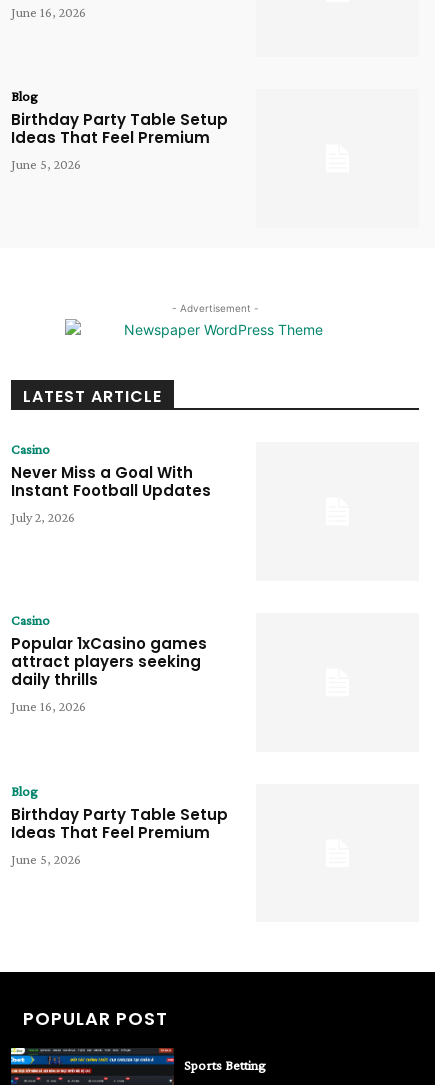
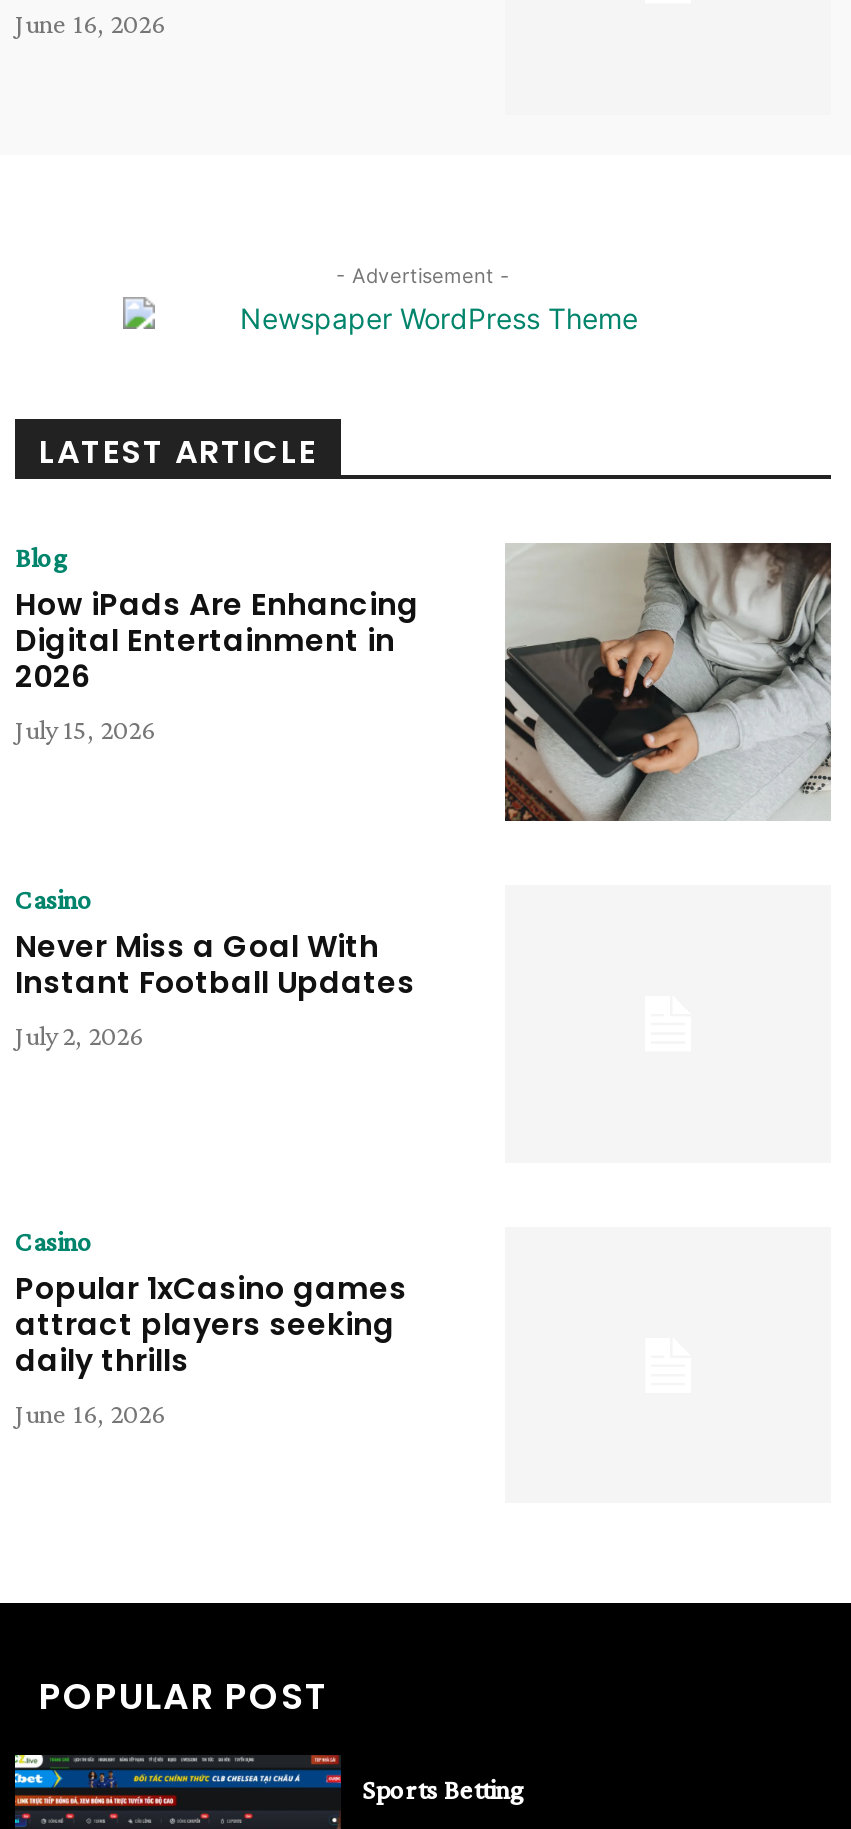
[11,88,228,172] Blog | Birthday Party Table Setup | Ideas That Feel Premium | June 5, 2026 -> none
none -> [15,541,419,745] Blog | How iPads Are Enhancing | Digital Entertainment in | 2026 | July 15, 2026
none -> [503,540,833,820] [image]
[11,782,228,866] Blog | Birthday Party Table Setup | Ideas That Feel Premium | June 5, 2026 -> none

